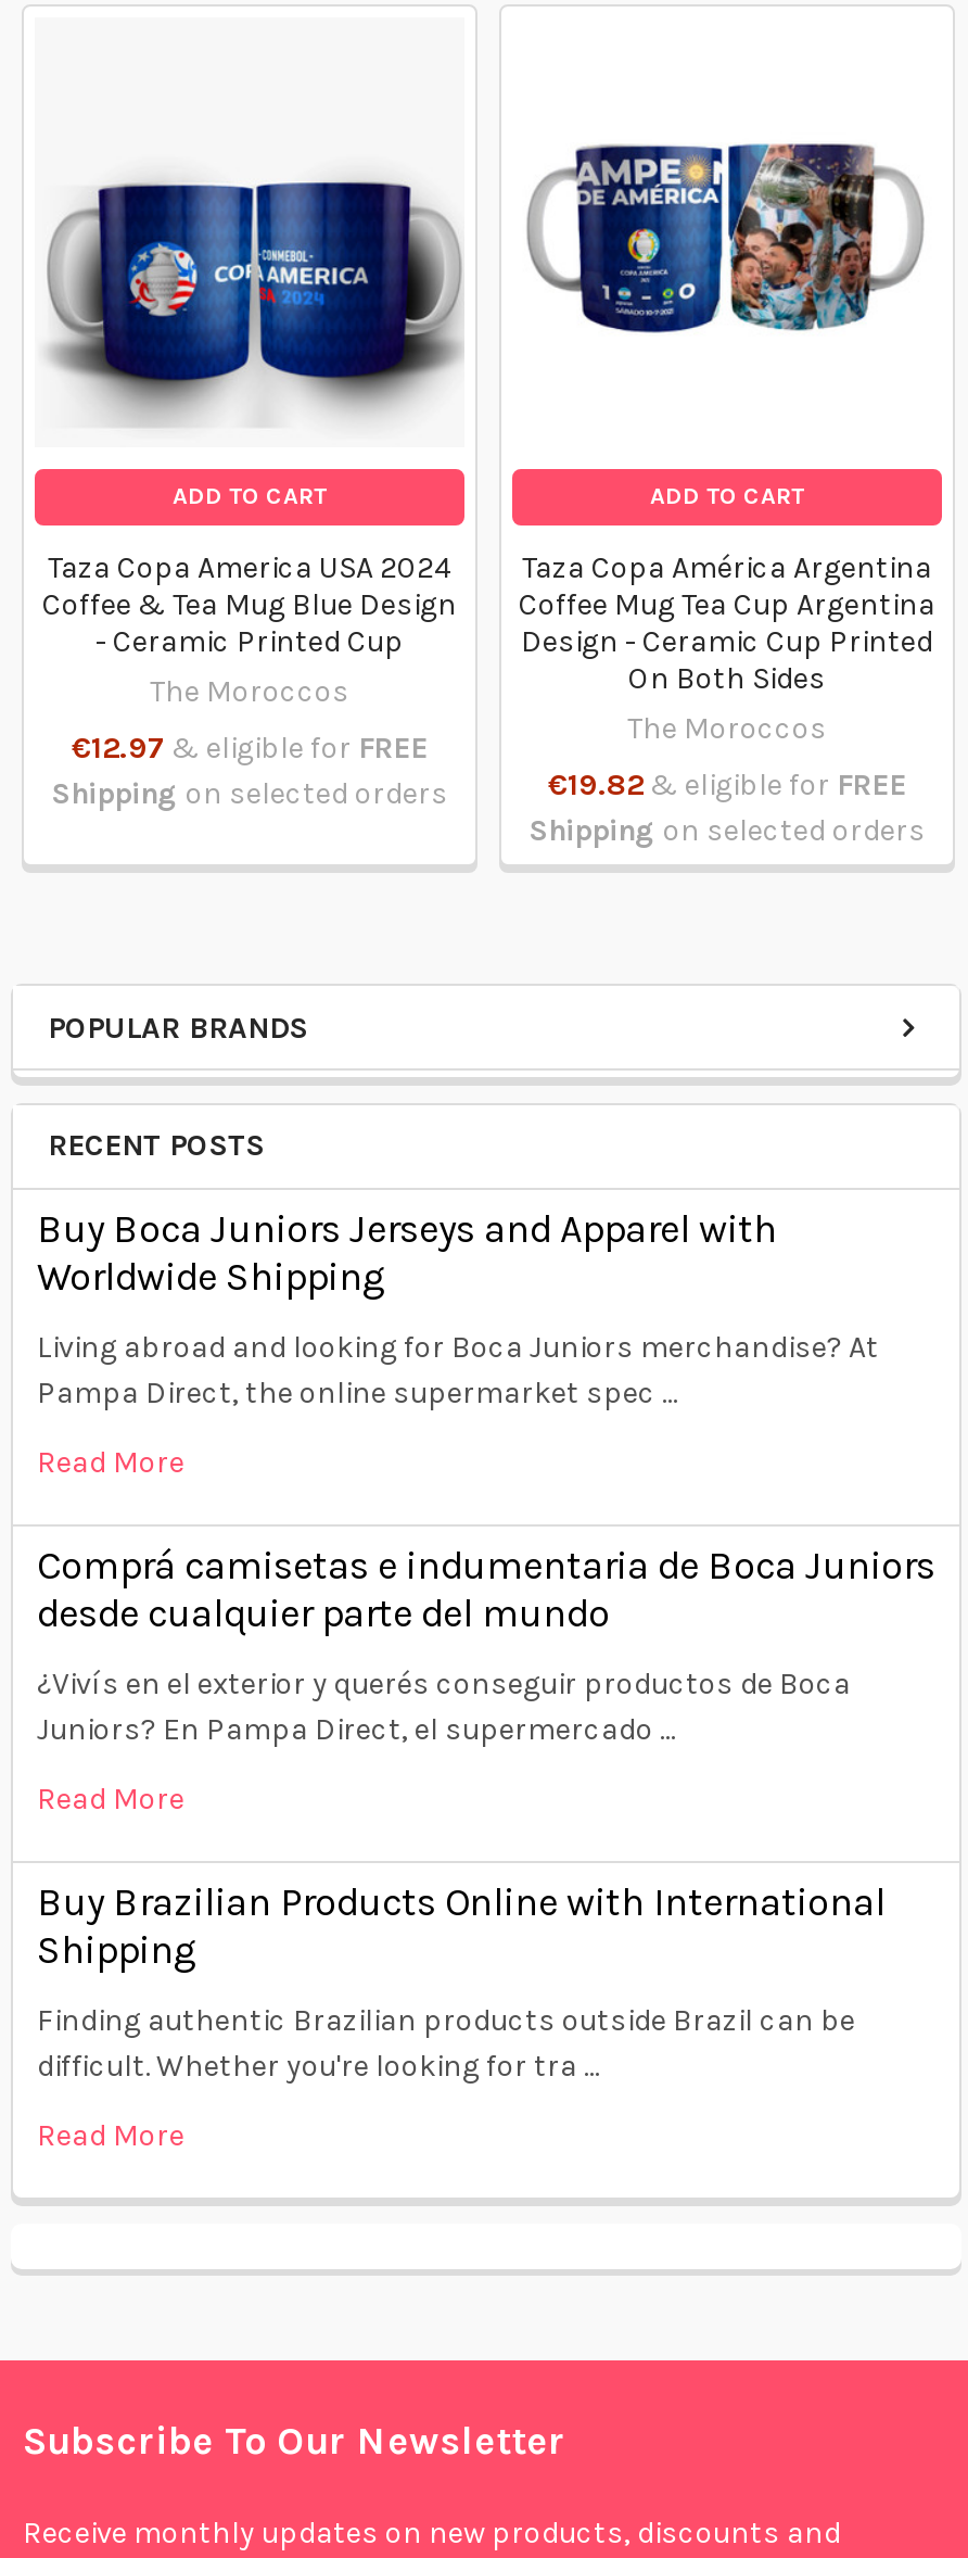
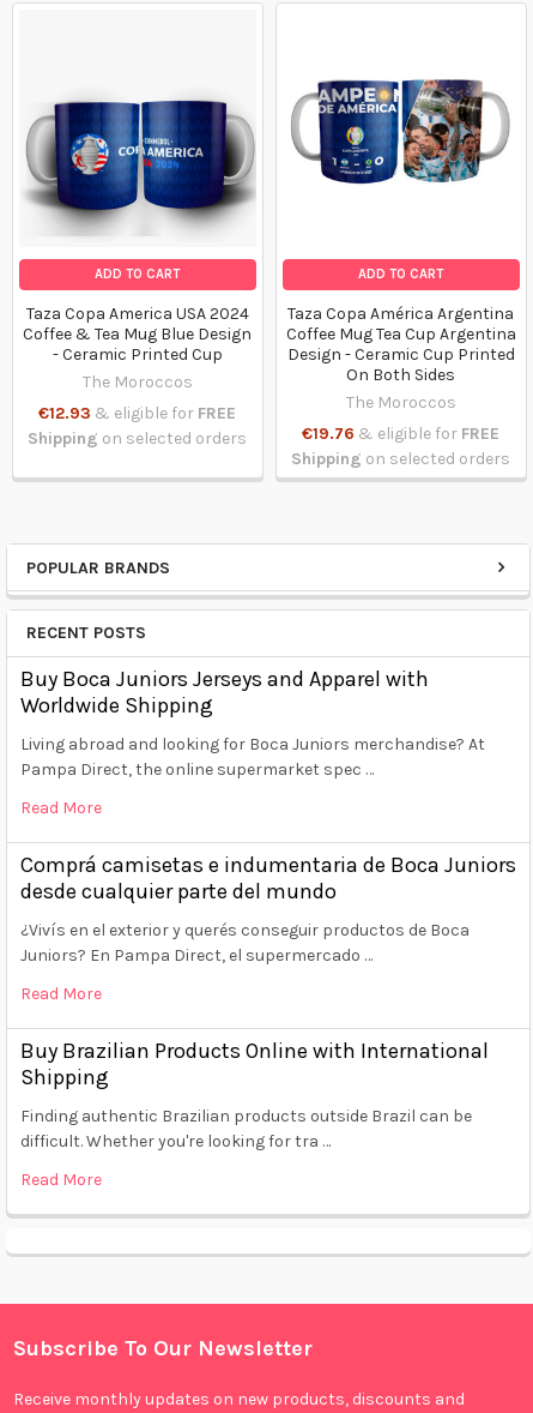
[72,729,428,766] €12.97 & eligible for FREE -> [39,403,237,423] €12.93 & eligible for FREE
[548,766,906,803] €19.82 & eligible for FREE -> [302,423,500,443] €19.76 & eligible for FREE

